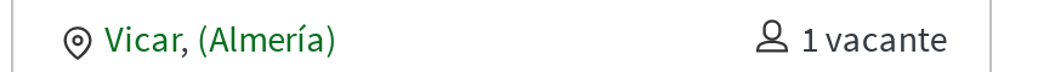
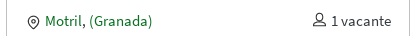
[105,16,338,62] Vicar, (Almería) -> [45,11,153,30] Motril, (Granada)

